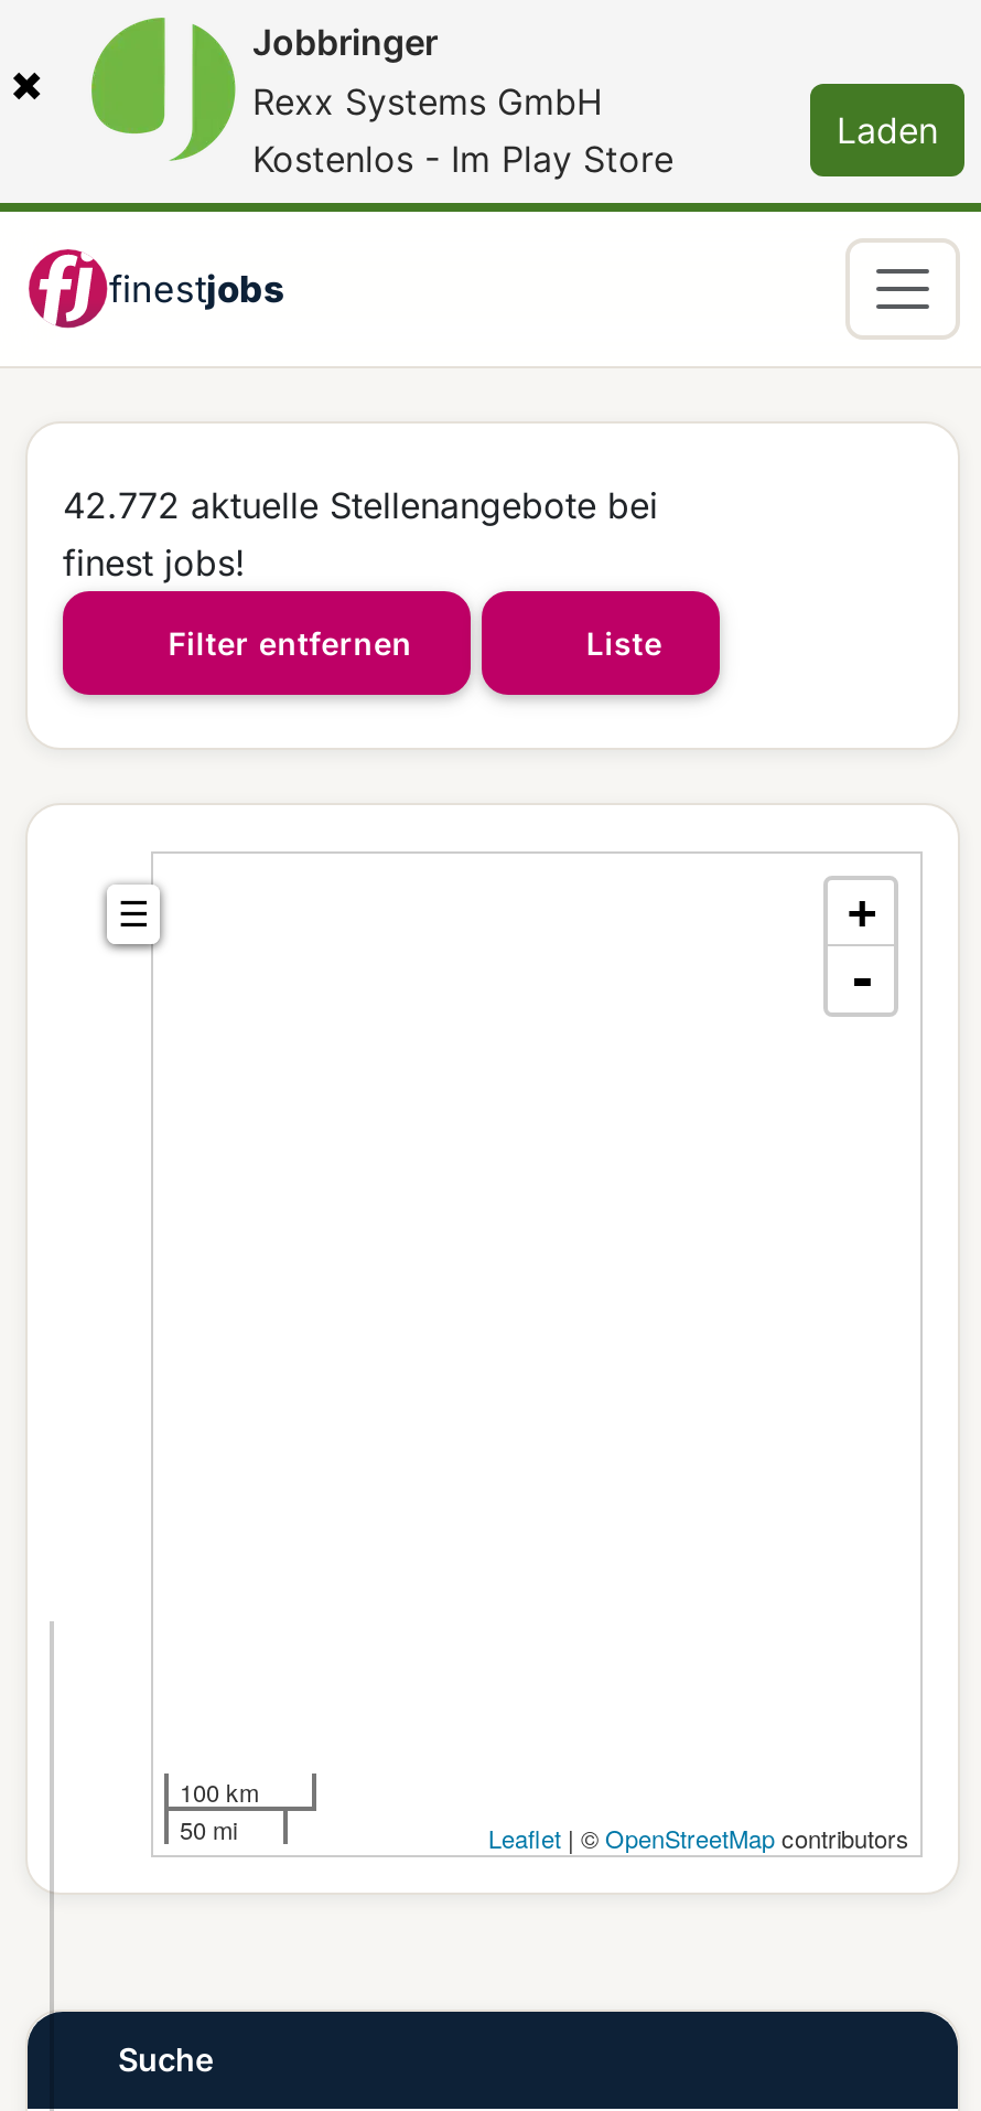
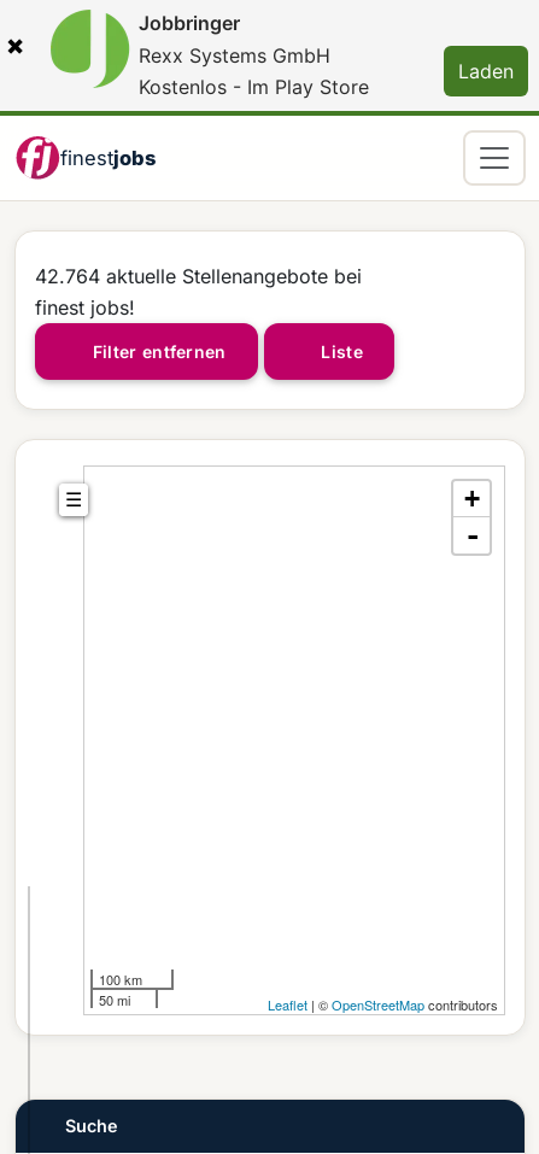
[63,483,658,527] 42.772 aktuelle Stellenangebote bei -> [35,264,362,288] 42.764 aktuelle Stellenangebote bei

